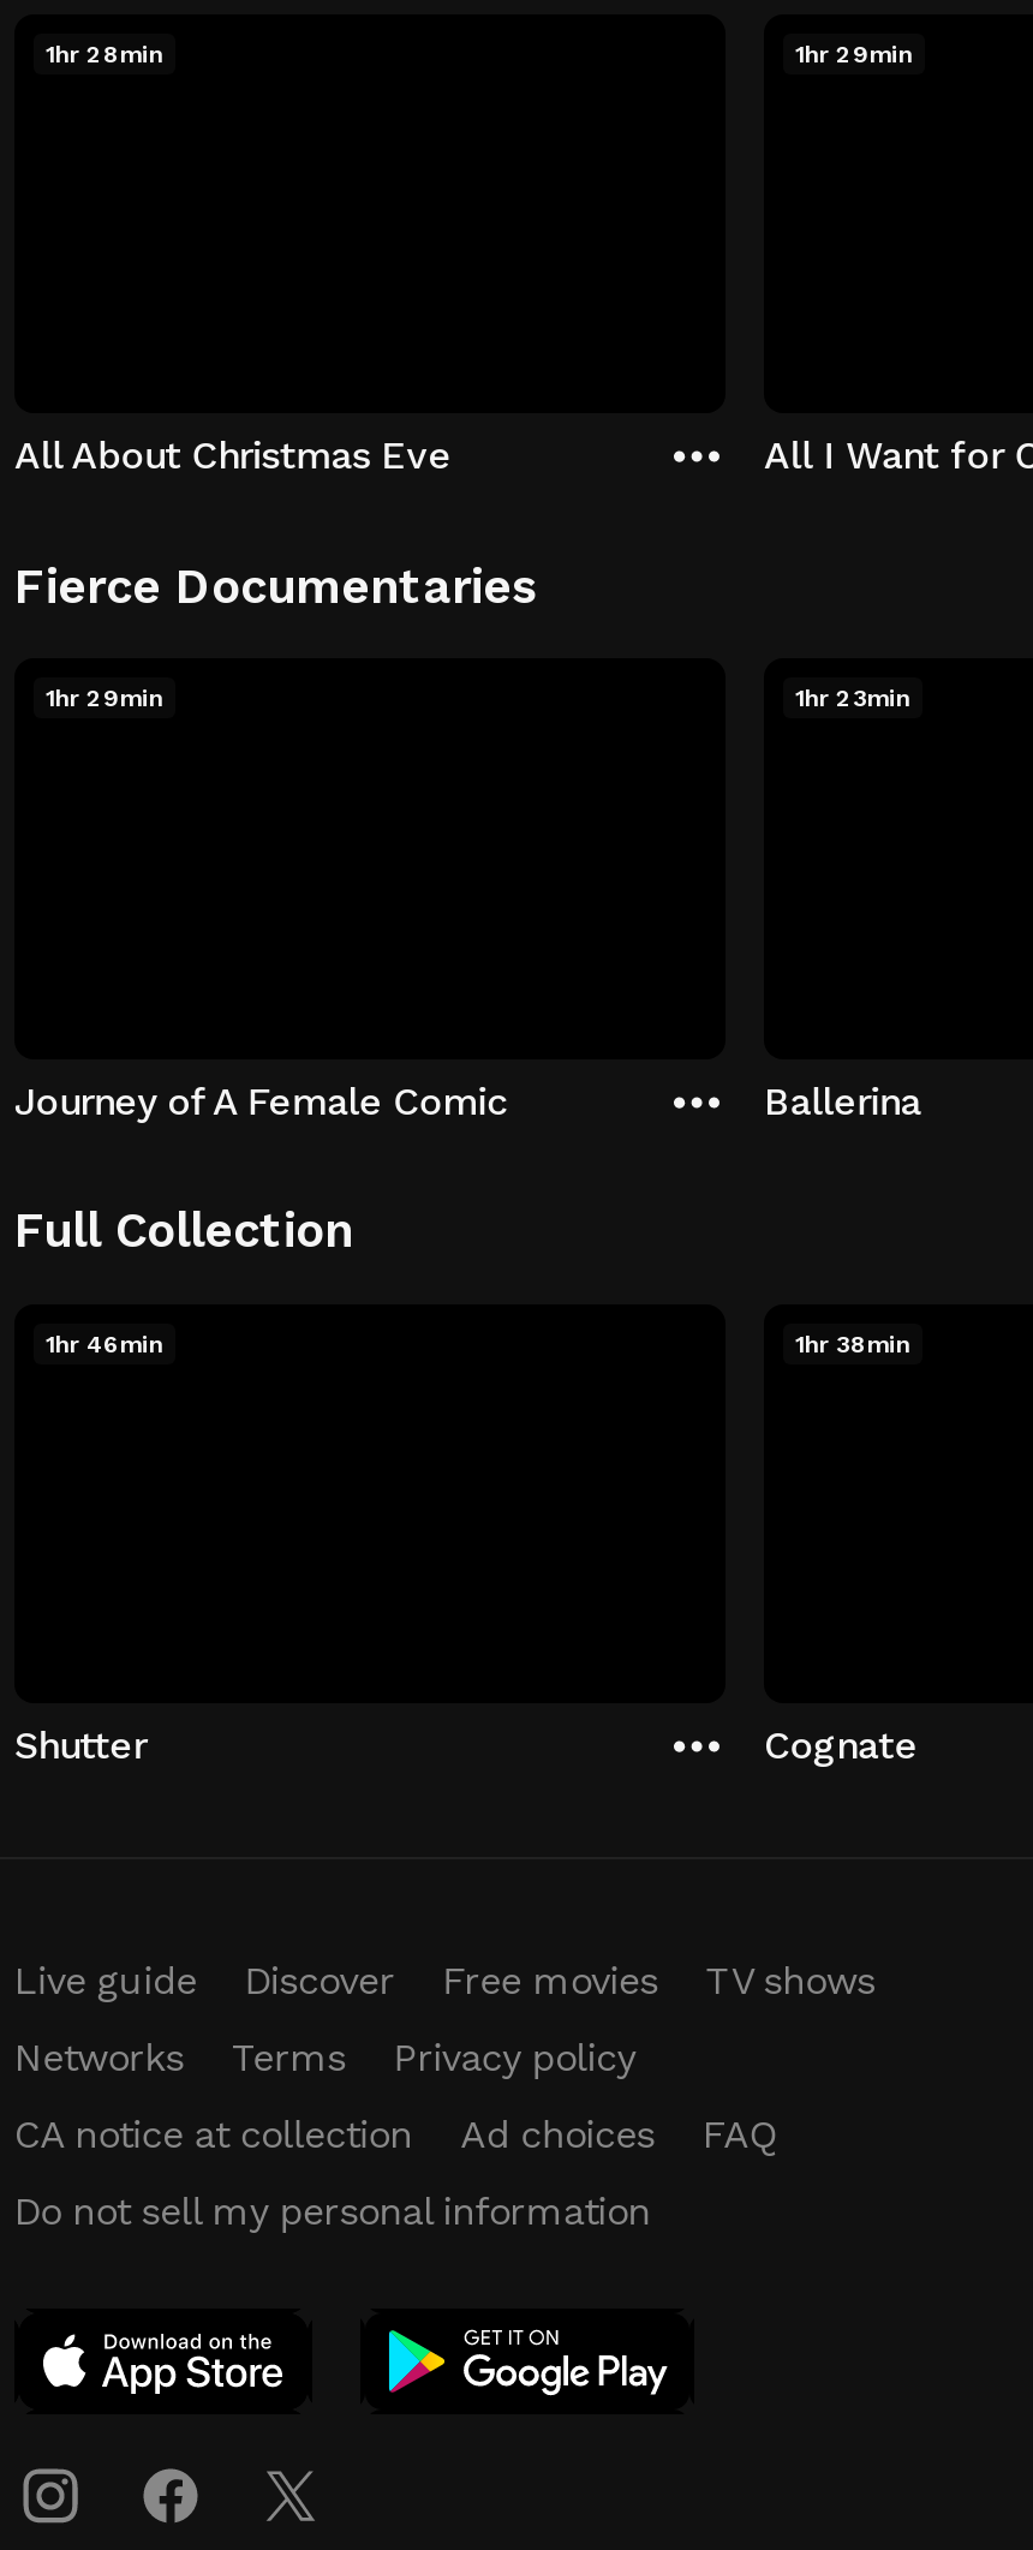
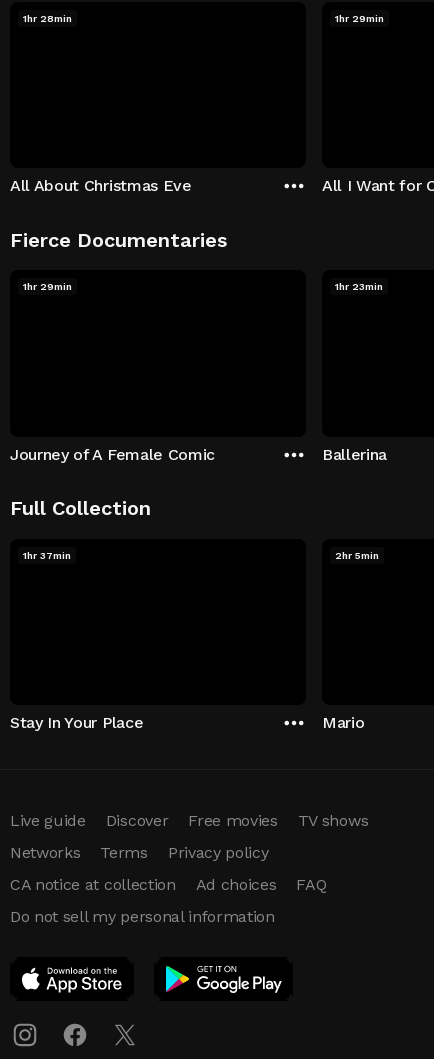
[46,1330,163,1356] 1hr 46min -> [23,549,71,560] 1hr 37min
[795,1330,910,1356] 1hr 38min -> [335,549,379,560] 2hr 5min
[14,1722,146,1768] Shutter -> [10,713,143,732] Stay In Your Place
[764,1722,917,1768] Cognate -> [322,713,364,732] Mario

